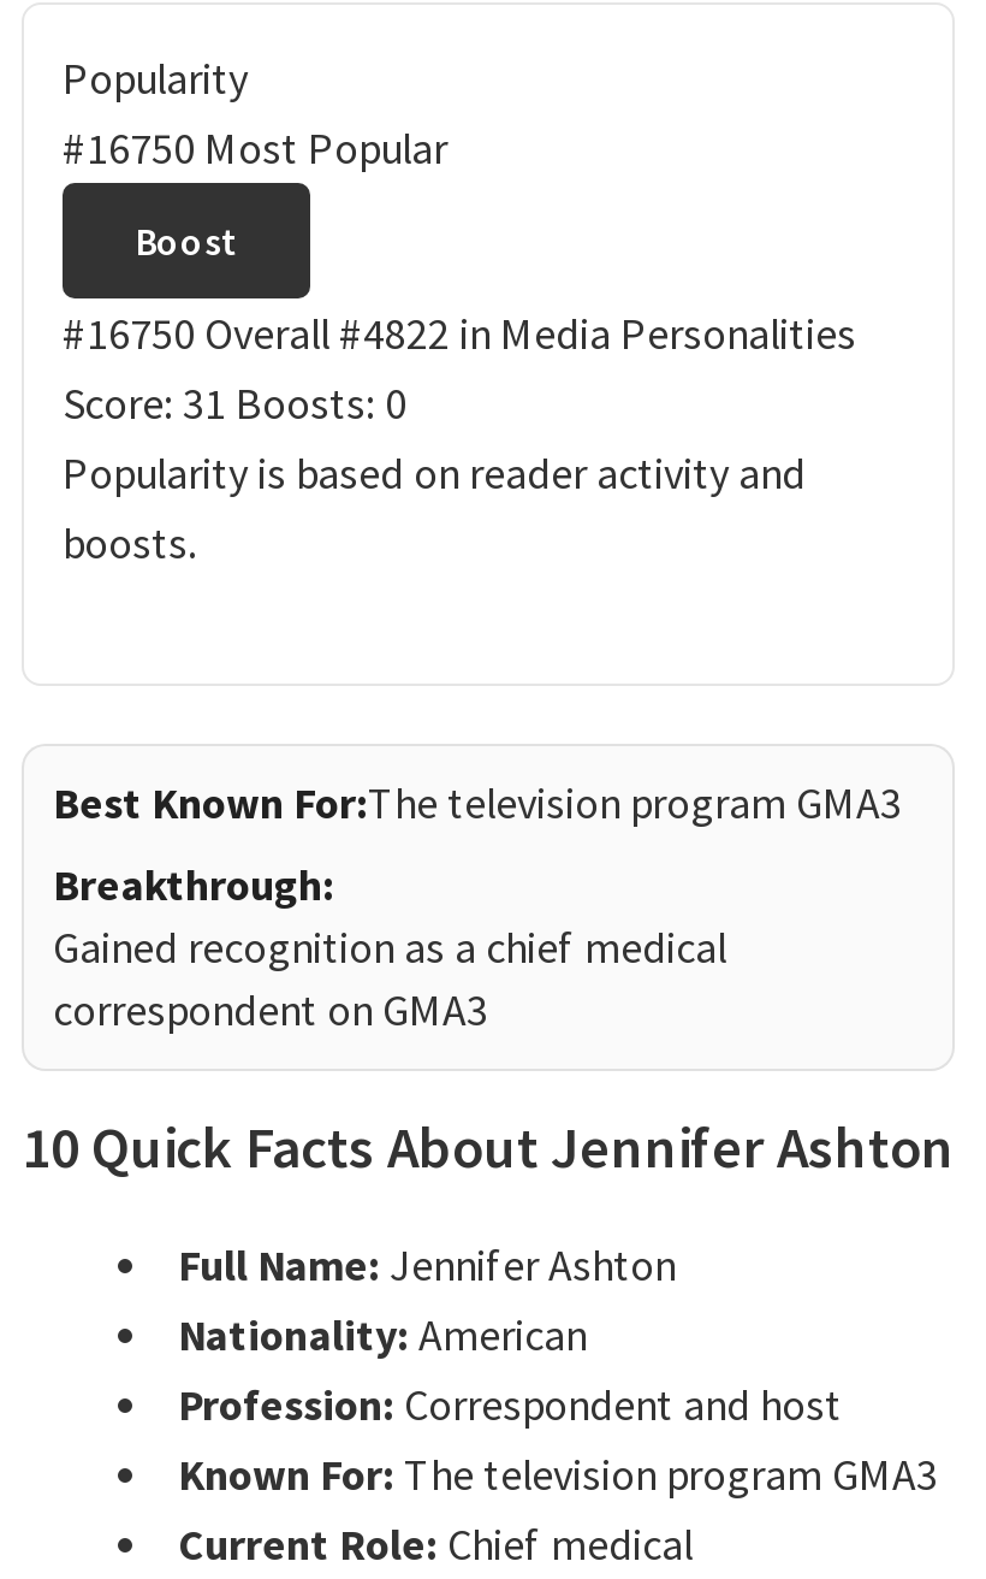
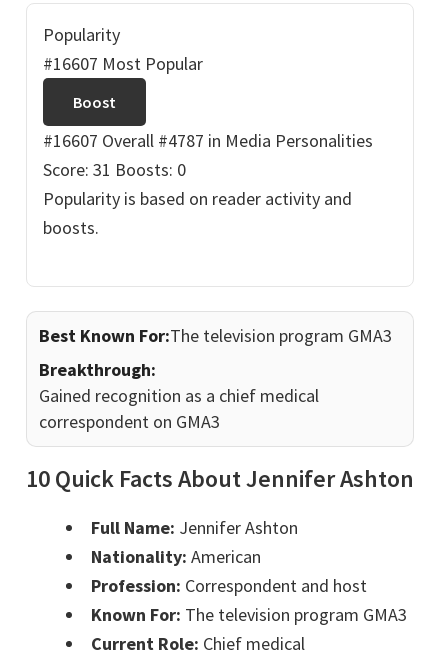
[63,121,447,176] #16750 Most Popular -> [43,52,203,75] #16607 Most Popular
[63,306,856,362] #16750 Overall #4822 in Media Personalities -> [43,129,373,152] #16607 Overall #4787 in Media Personalities

